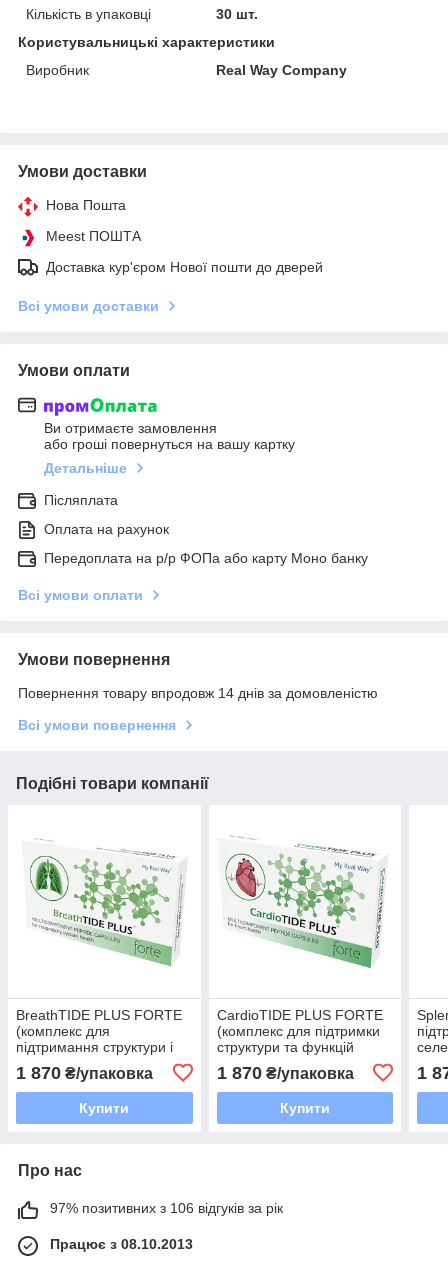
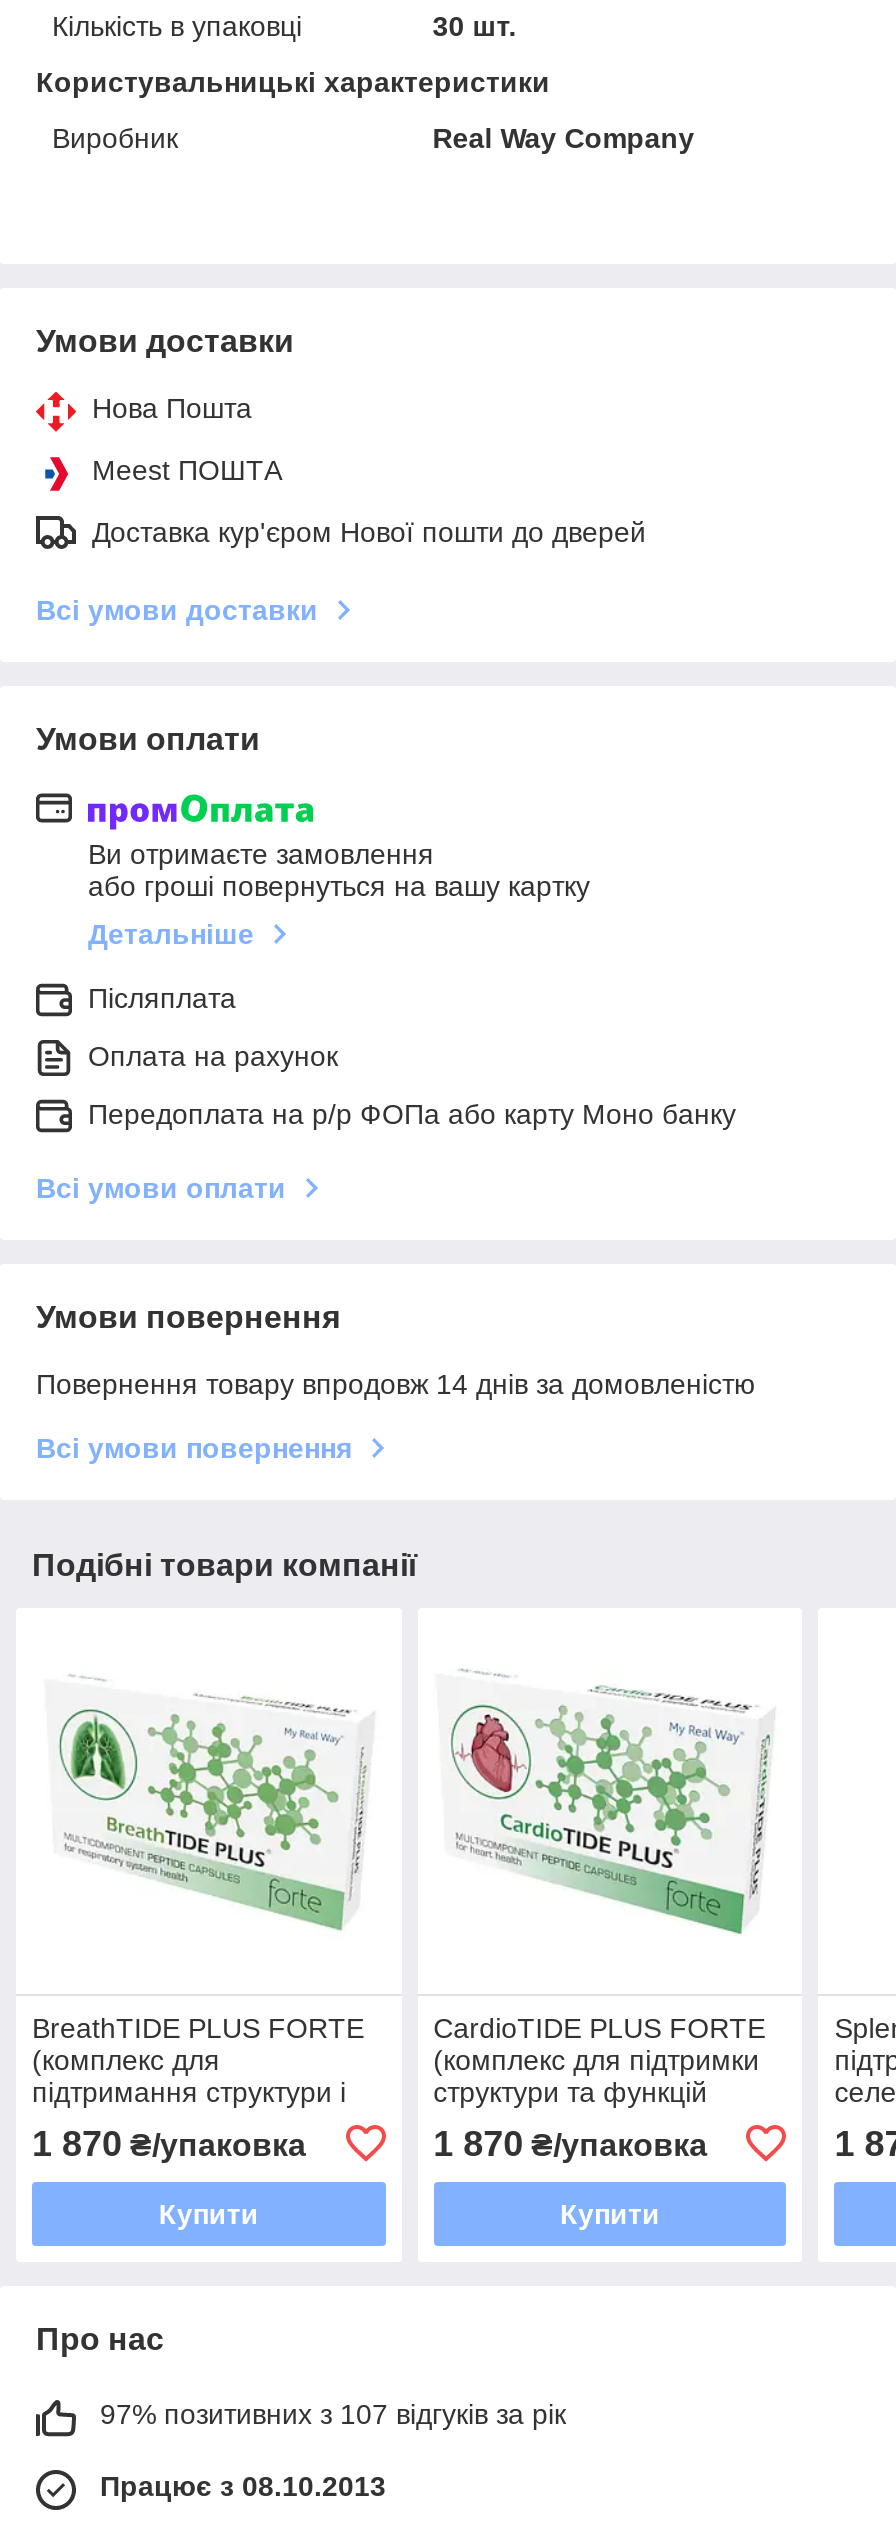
[50,1200,283,1216] 97% позитивних з 106 відгуків за рік -> [100,2398,566,2430] 97% позитивних з 107 відгуків за рік

